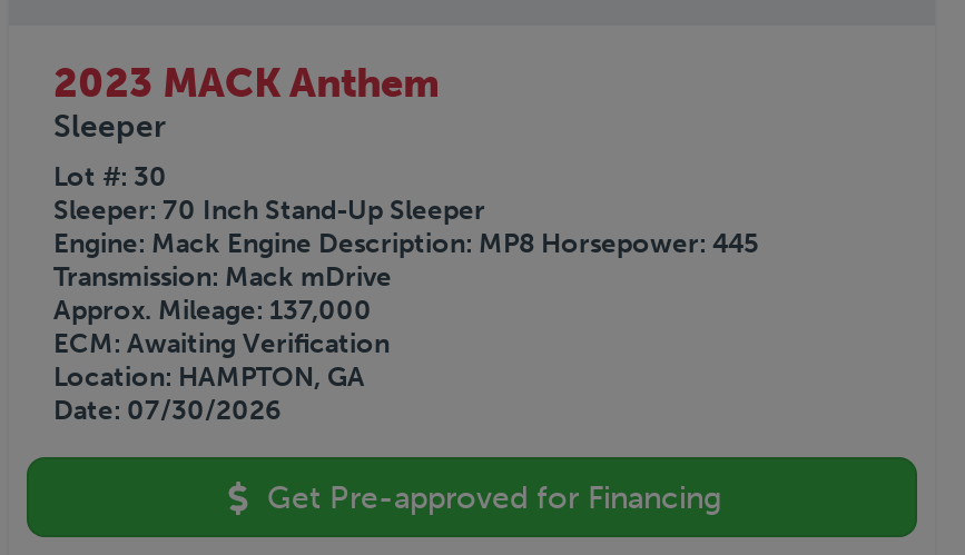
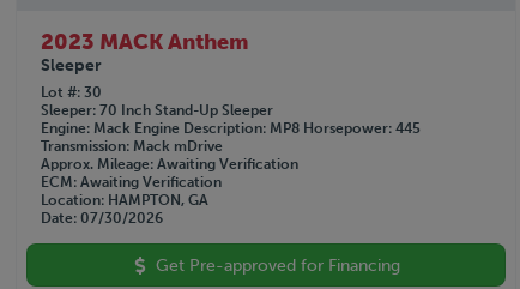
[53,295,372,326] Approx. Mileage 137,000 -> [41,156,298,173] Approx. Mileage Awaiting Verification

